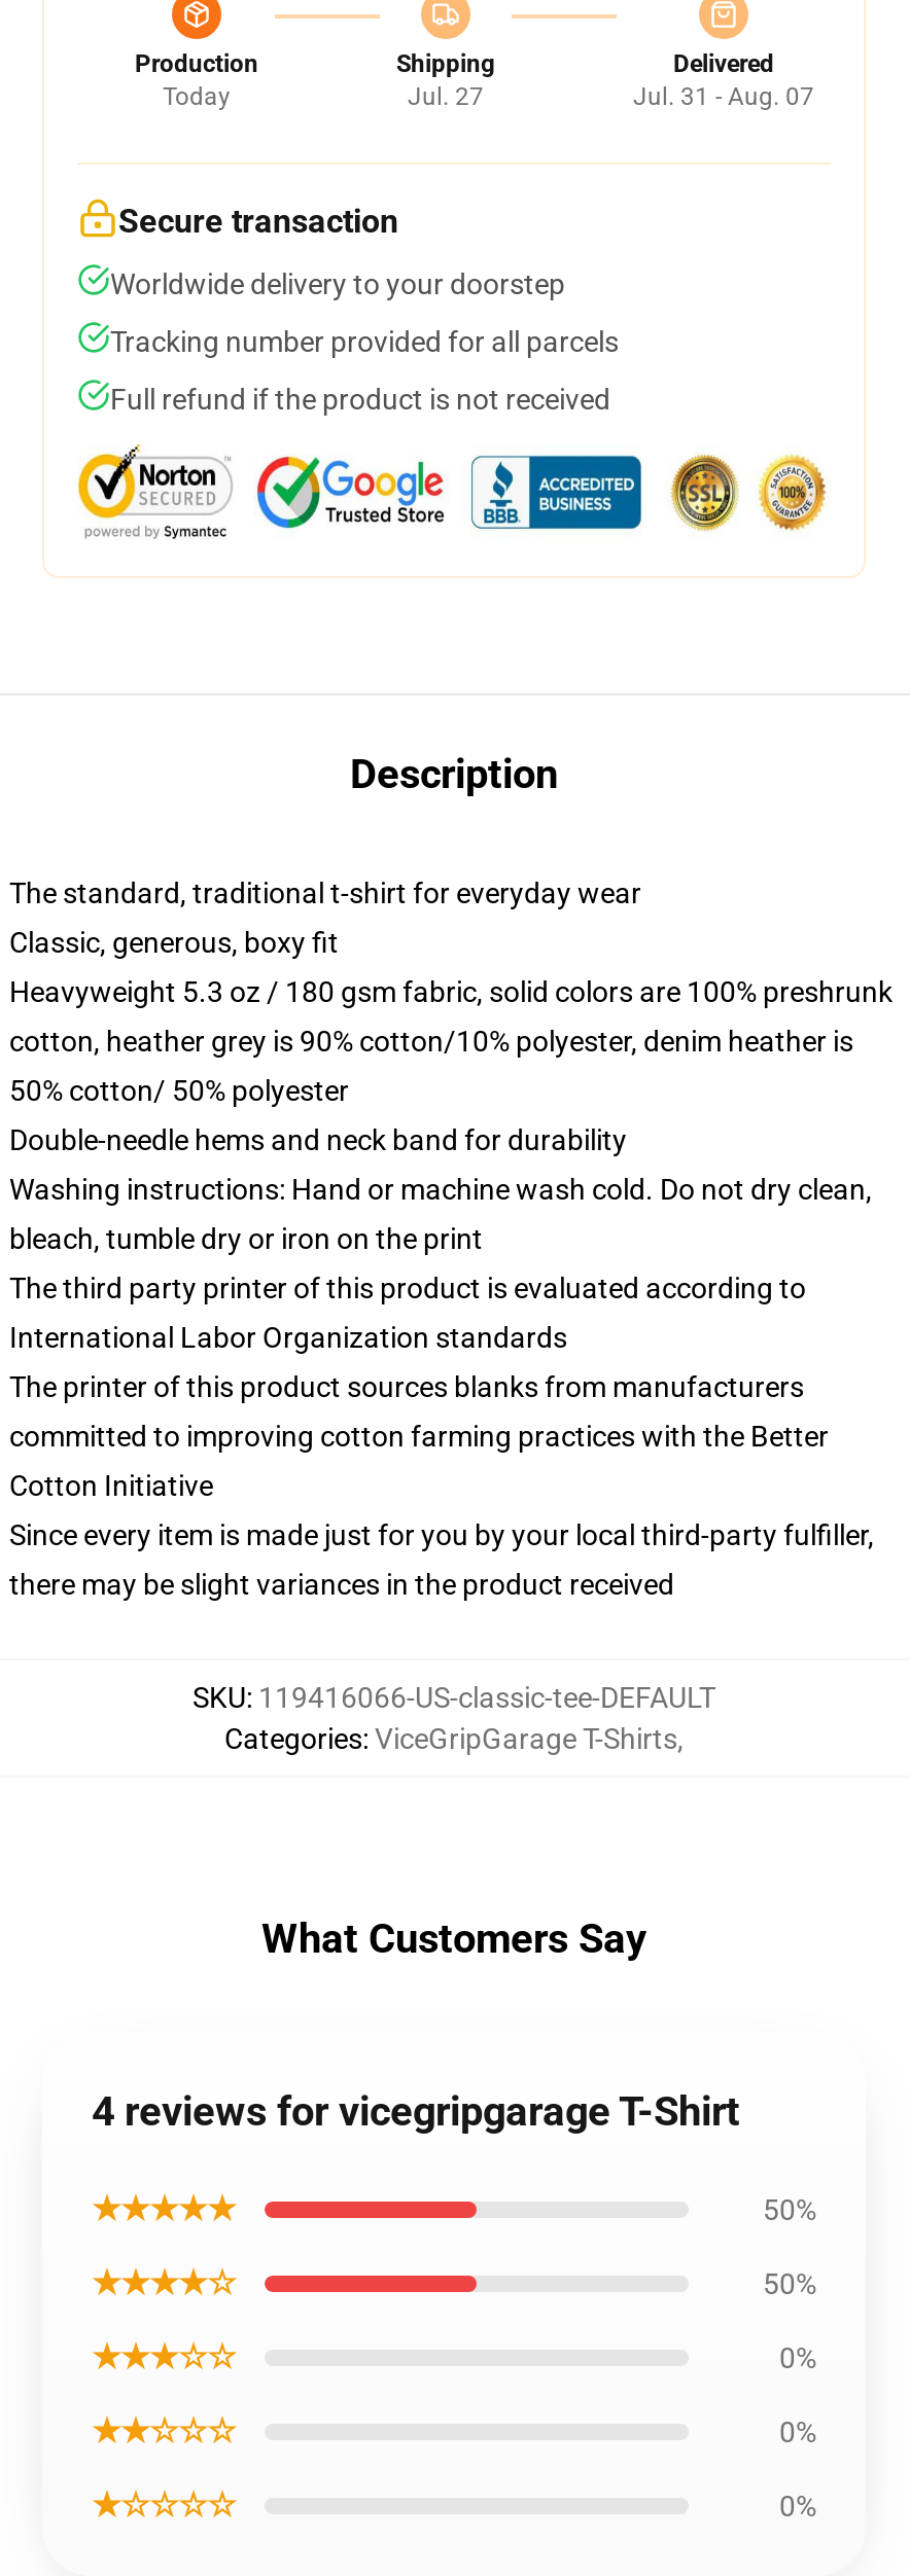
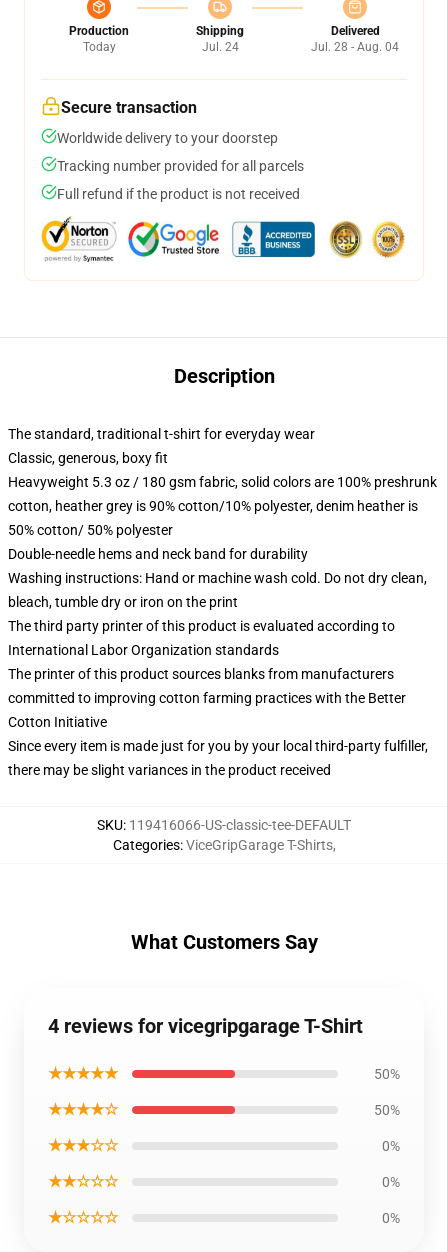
[408,82,484,111] Jul. 27 -> [201,40,238,54] Jul. 24
[633,82,814,111] Jul. 31 - Aug. 07 -> [311,40,399,54] Jul. 28 - Aug. 04

